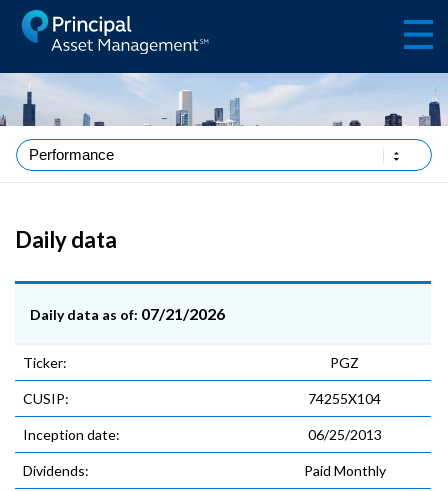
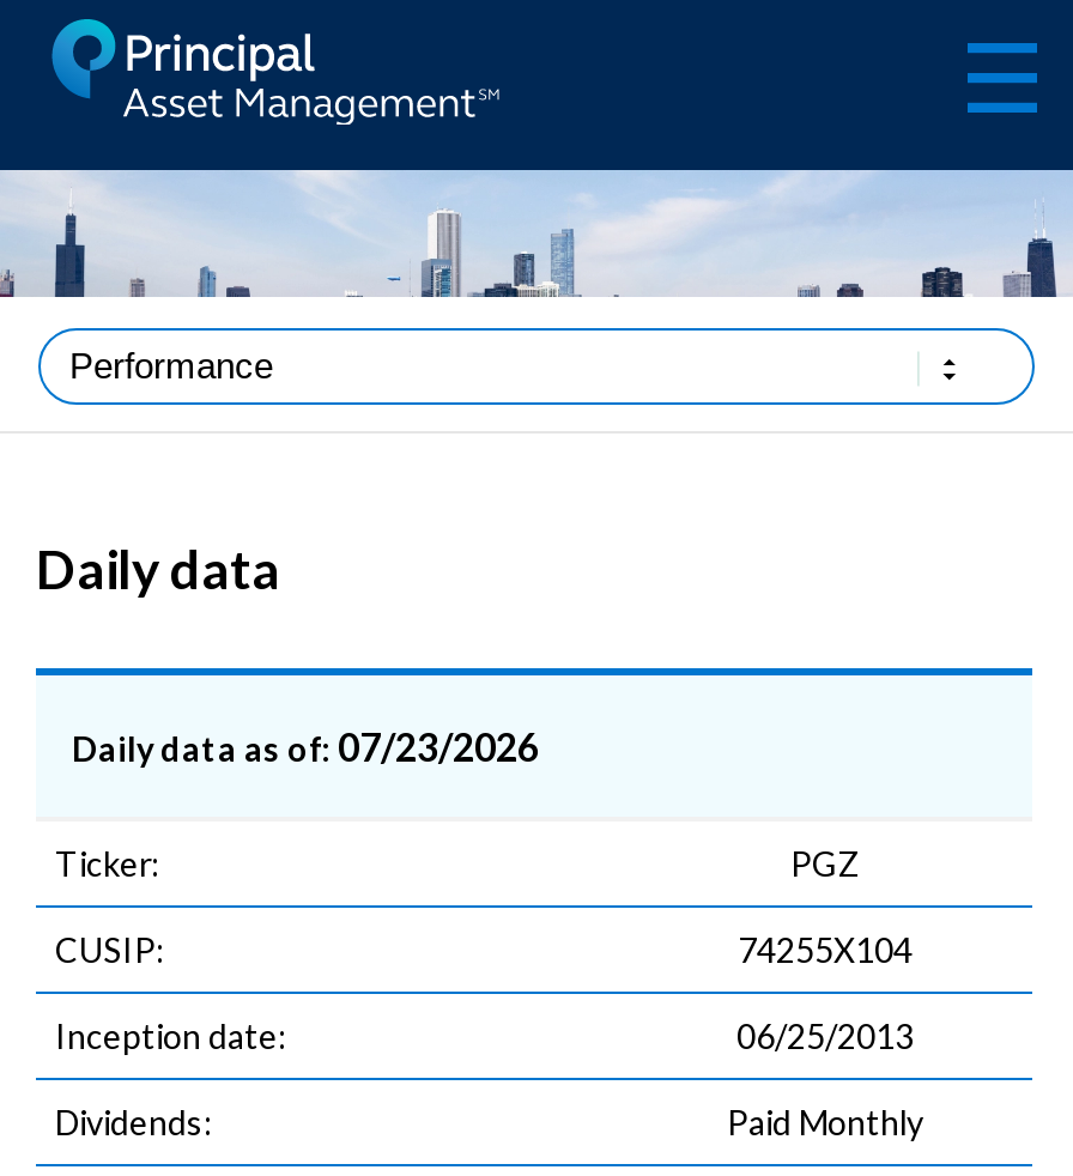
[30,304,225,323] Daily data as of: 07/21/2026 -> [72,724,539,769] Daily data as of: 07/23/2026

